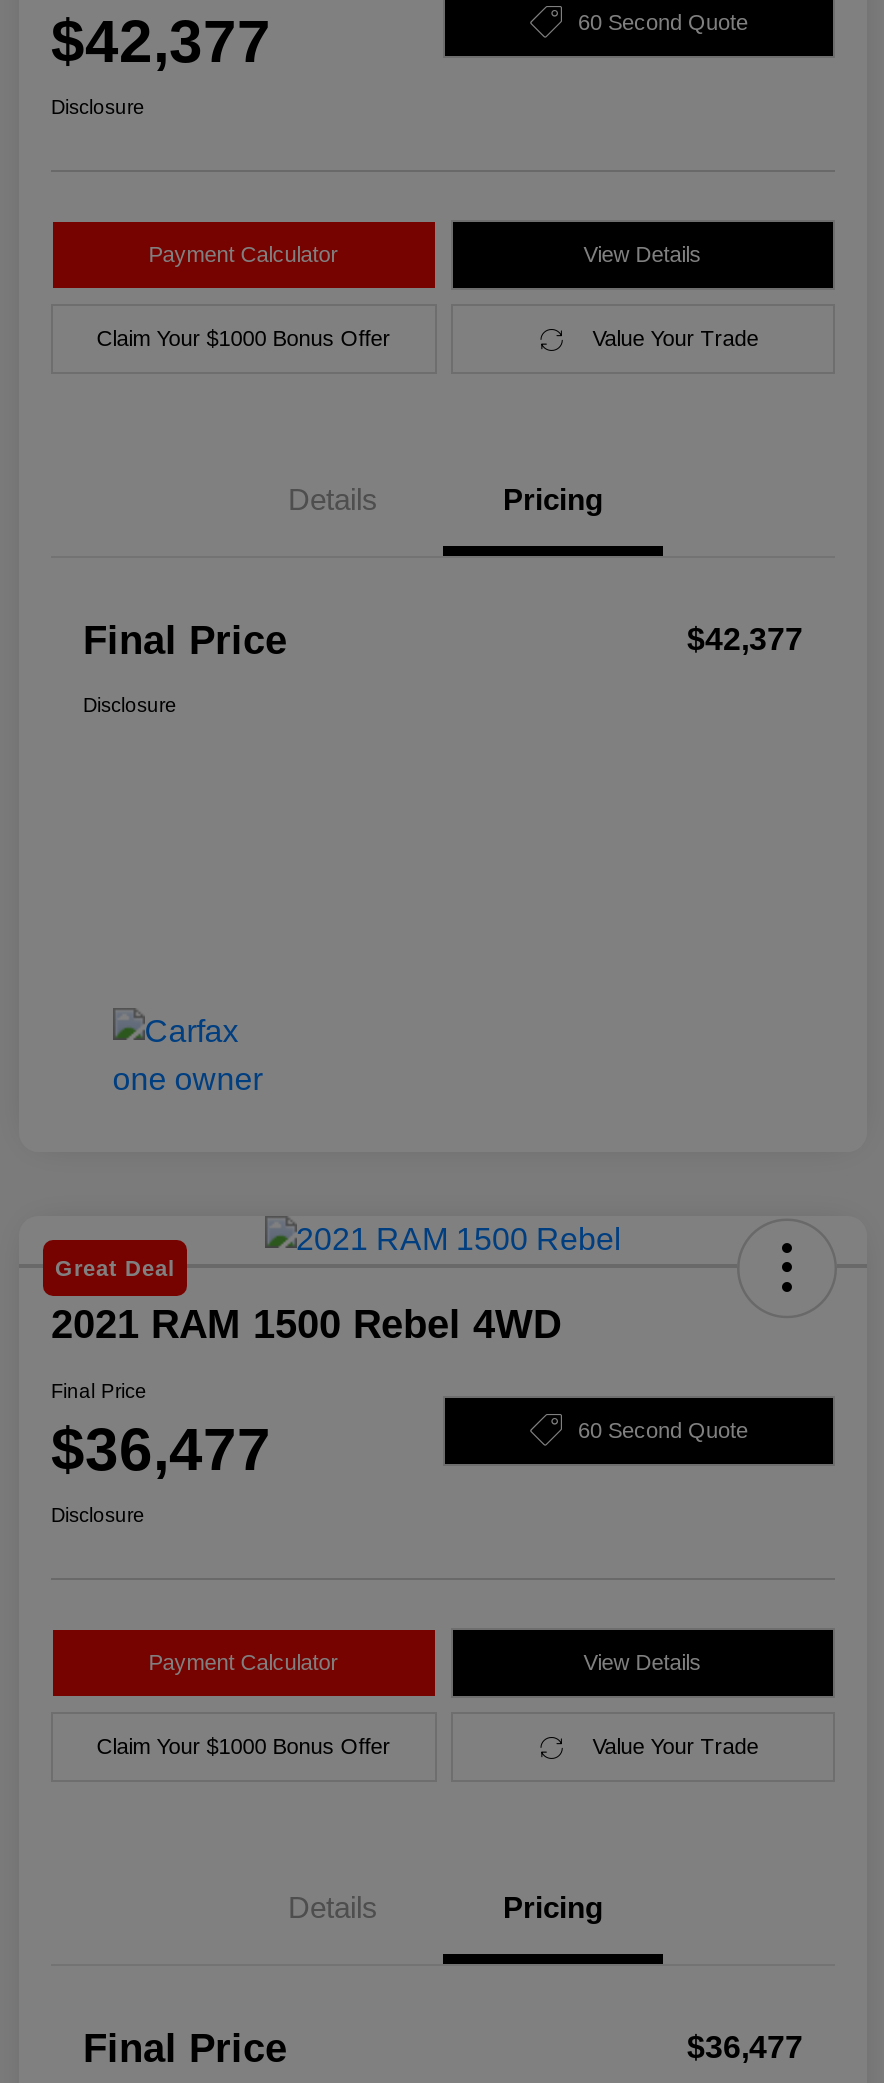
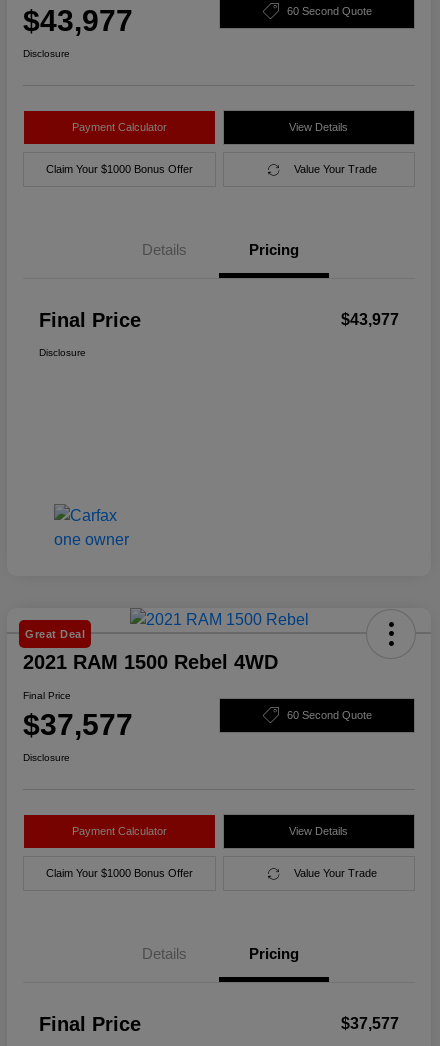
[51,8,271,74] $42,377 -> [23,4,133,37] $43,977
[687,622,803,656] $42,377 -> [341,311,399,328] $43,977
[51,1416,271,1482] $36,477 -> [23,708,133,741] $37,577
[687,2030,803,2064] $36,477 -> [341,1015,399,1032] $37,577

